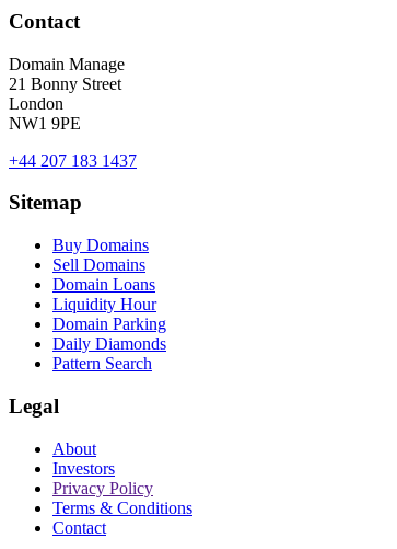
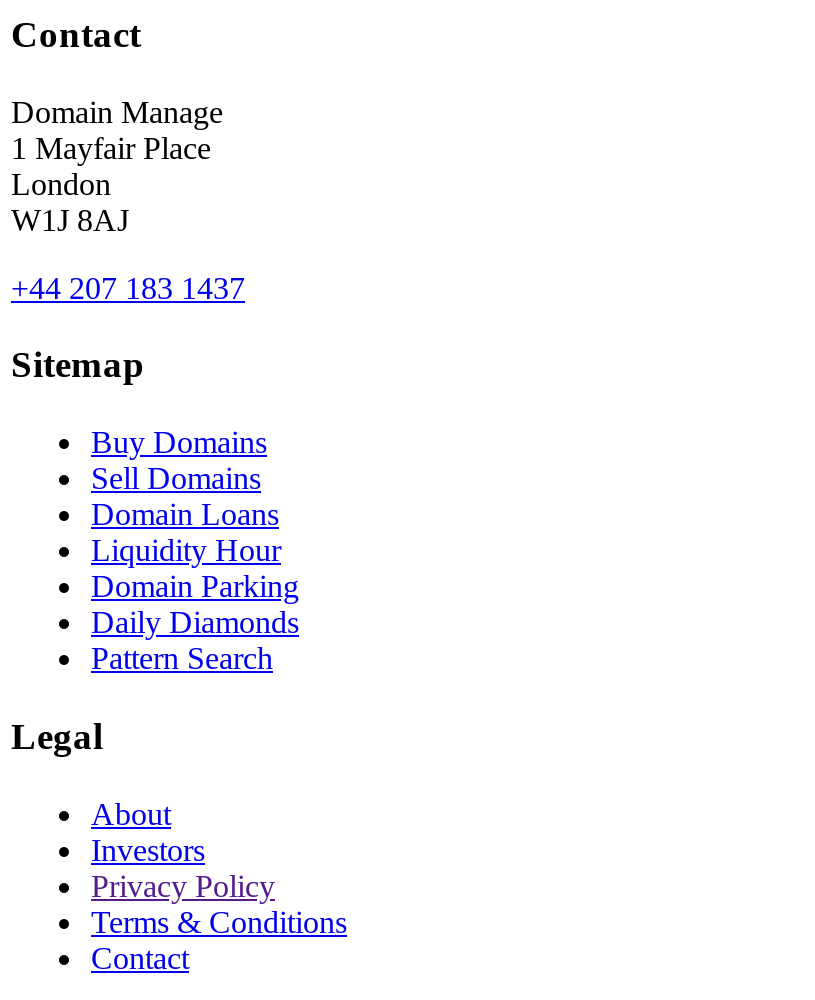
[9,74,121,93] 21 Bonny Street -> [11,131,211,165] 1 Mayfair Place
[9,114,81,132] NW1 9PE -> [11,203,129,237] W1J 8AJ

